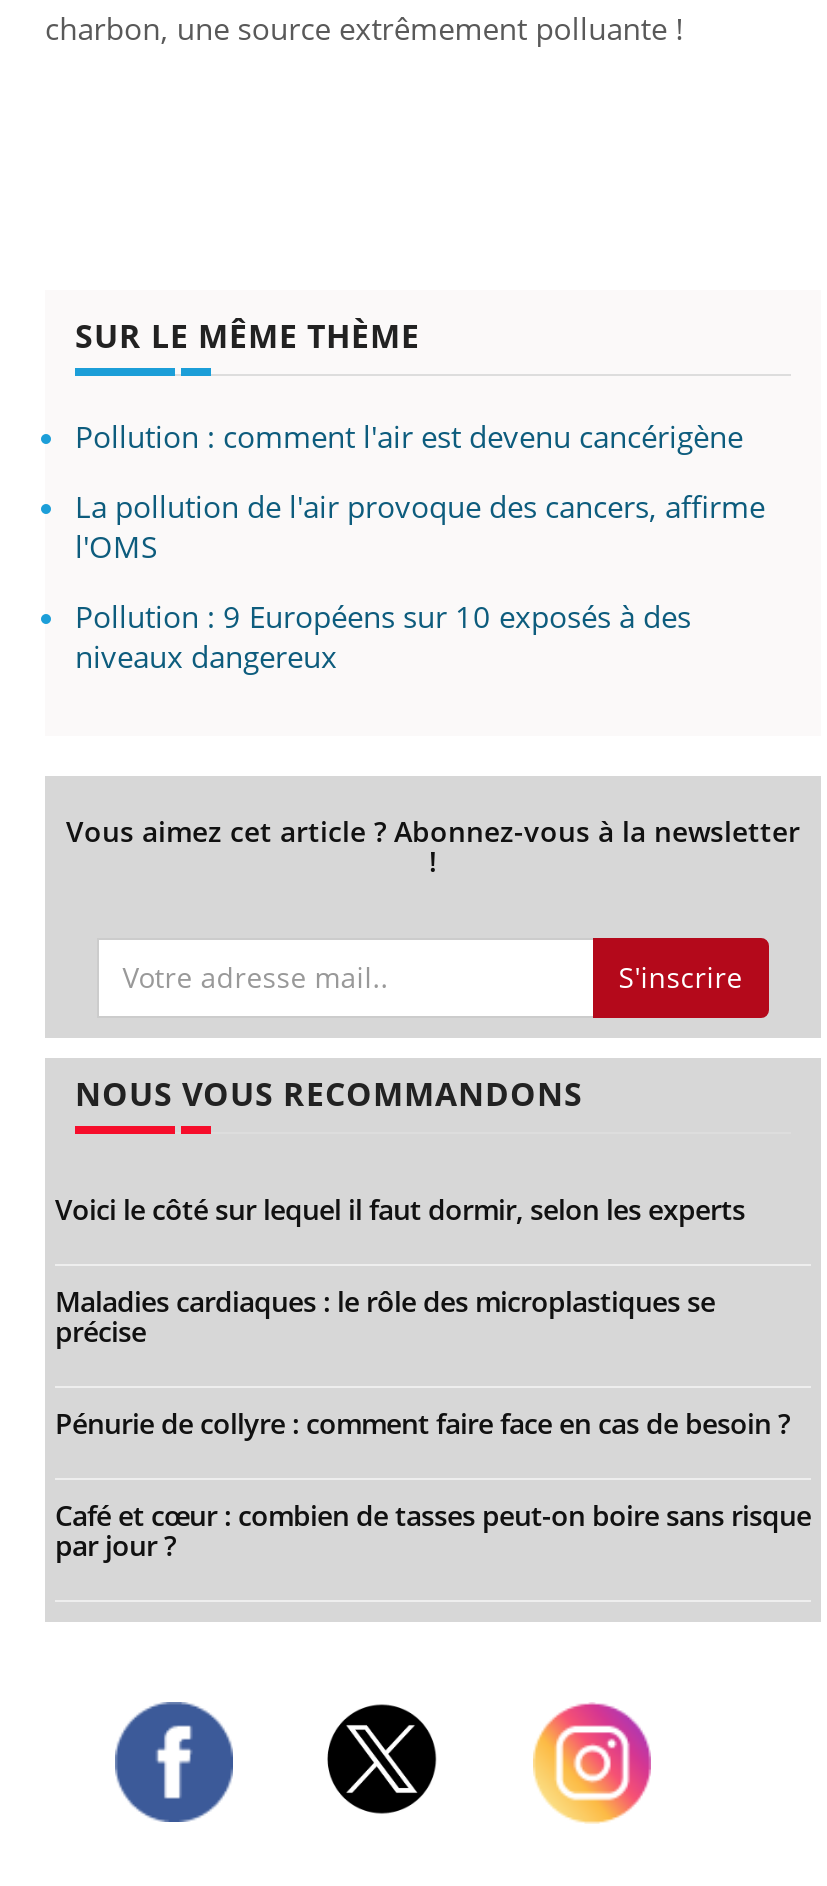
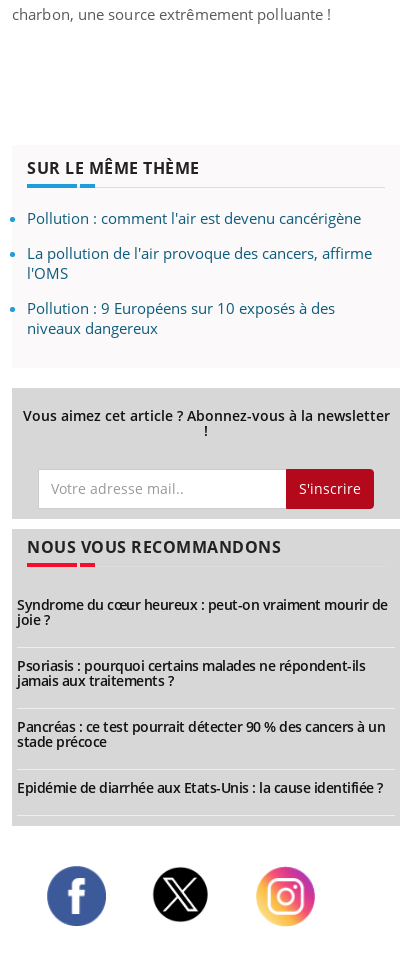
[55,1191,745,1229] Voici le côté sur lequel il faut dormir, selon les experts -> [17,595,387,629] Syndrome du cœur heureux : peut-on vraiment mourir de | joie ?
[55,1283,715,1351] Maladies cardiaques : le rôle des microplastiques se | précise -> [17,656,365,690] Psoriasis : pourquoi certains malades ne répondent-ils | jamais aux traitements ?
[55,1405,789,1443] Pénurie de collyre : comment faire face en cas de besoin ? -> [17,717,385,751] Pancréas : ce test pourrait détecter 90 % des cancers à un | stade précoce
[55,1497,811,1565] Café et cœur : combien de tasses peut-on boire sans risque | par jour ? -> [17,778,382,797] Epidémie de diarrhée aux Etats-Unis : la cause identifiée ?

